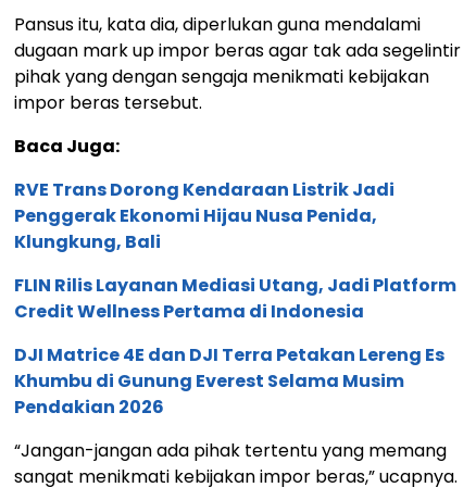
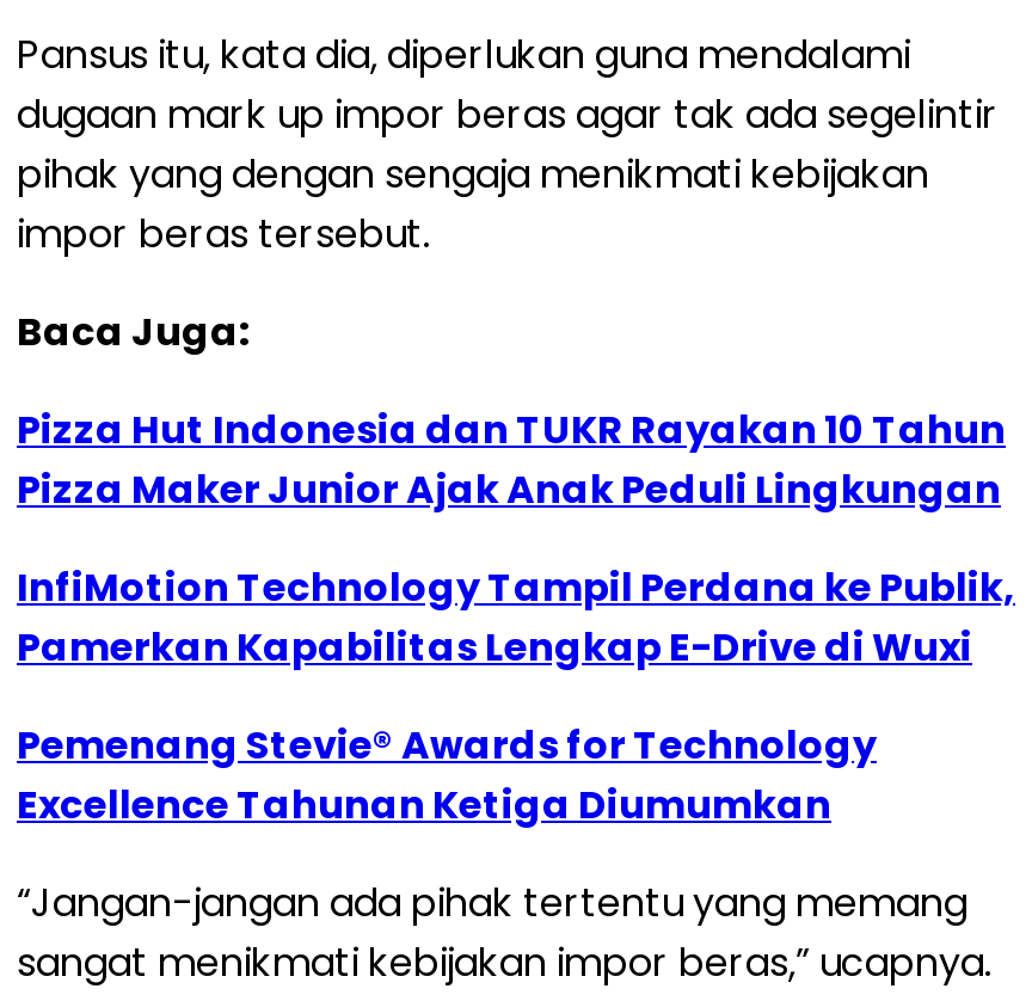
[14,177,394,254] RVE Trans Dorong Kendaraan Listrik Jadi | Penggerak Ekonomi Hijau Nusa Penida, | Klungkung, Bali -> [17,403,1006,517] Pizza Hut Indonesia dan TUKR Rayakan 10 Tahun | Pizza Maker Junior Ajak Anak Peduli Lingkungan
[14,273,456,324] FLIN Rilis Layanan Mediasi Utang, Jadi Platform | Credit Wellness Pertama di Indonesia -> [17,560,1015,675] InfiMotion Technology Tampil Perdana ke Publik, | Pamerkan Kapabilitas Lengkap E-Drive di Wuxi
[14,342,444,420] DJI Matrice 4E dan DJI Terra Petakan Lereng Es | Khumbu di Gunung Everest Selama Musim | Pendakian 2026 -> [17,718,877,833] Pemenang Stevie® Awards for Technology | Excellence Tahunan Ketiga Diumumkan

